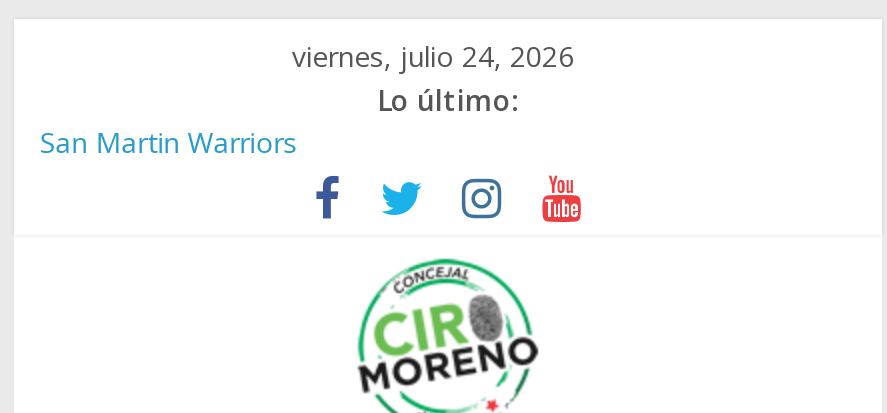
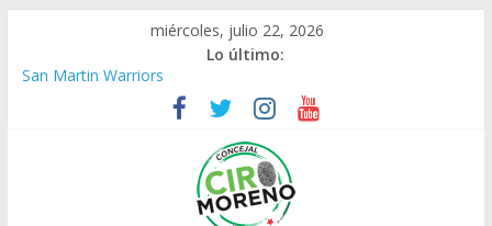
[292,37,574,75] viernes, julio 24, 2026 -> [151,20,325,41] miércoles, julio 22, 2026

